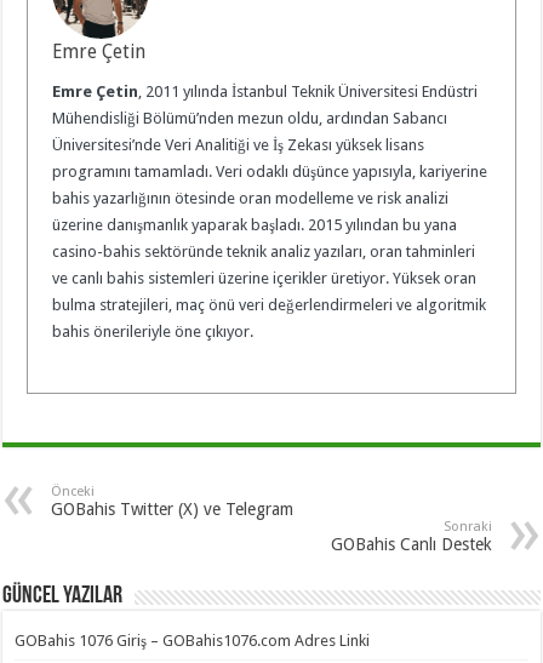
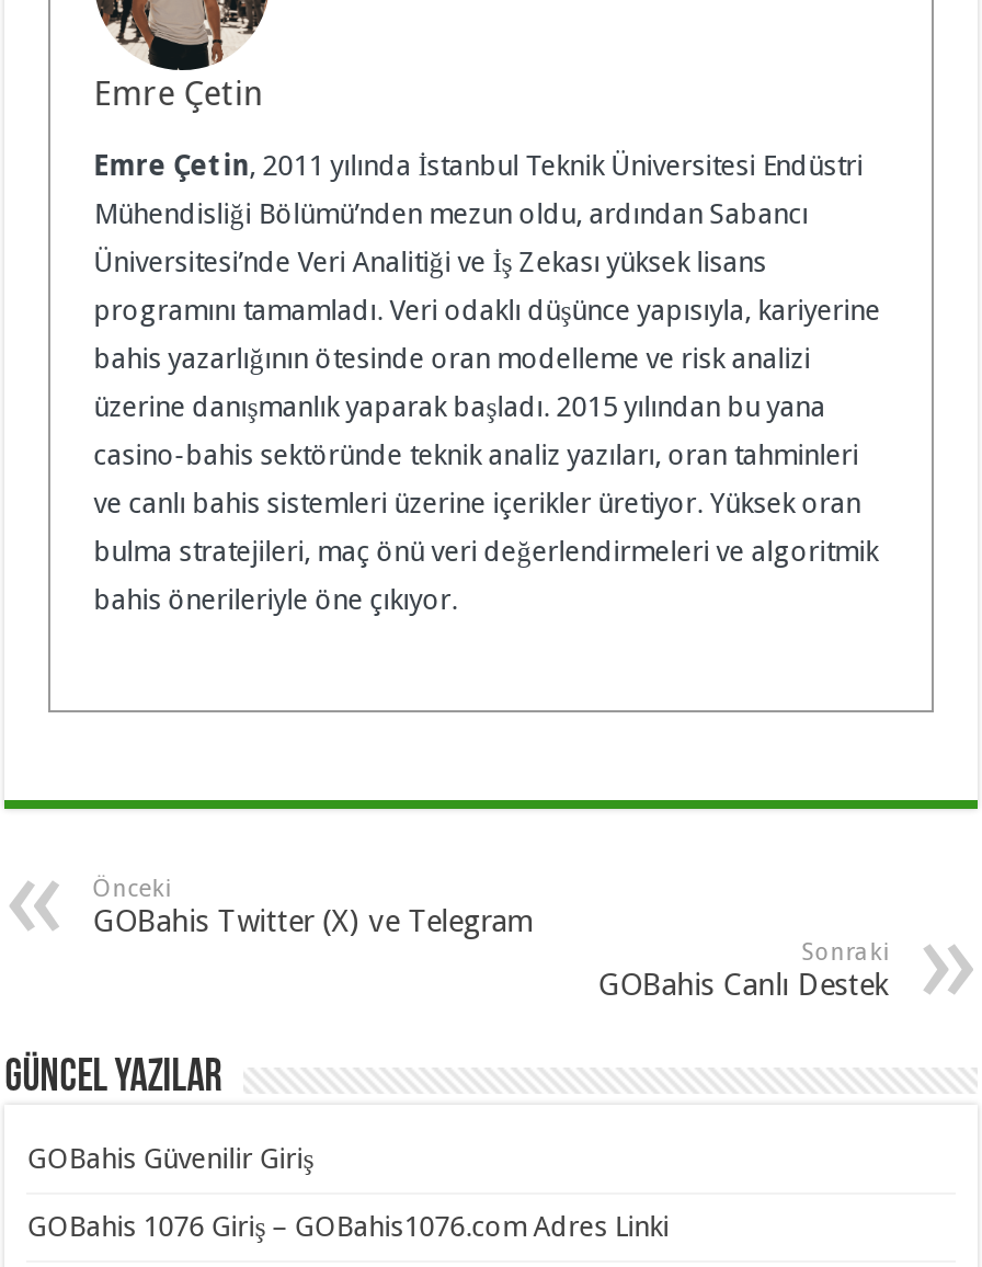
none -> [27,1142,314,1175] GOBahis Güvenilir Giriş

